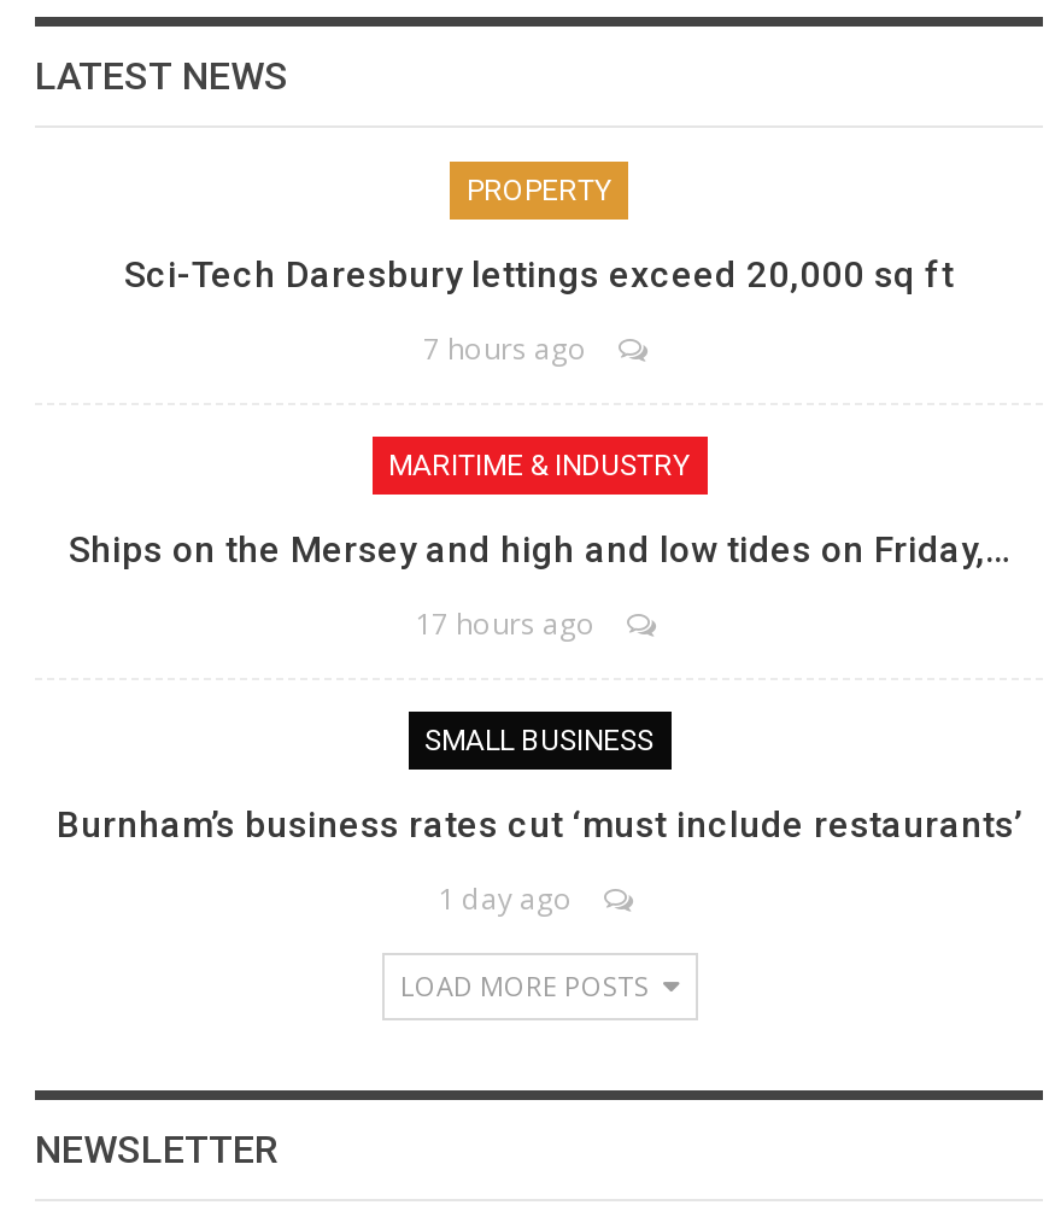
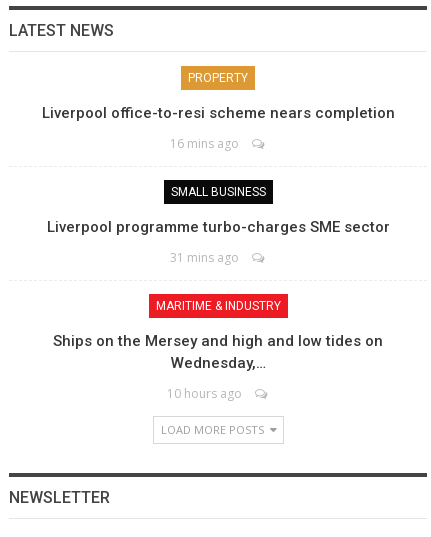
[69,254,1009,645] Sci-Tech Daresbury lettings exceed 20,000 sq ft | 7 hours ago | Ships on the Mersey and high and low tides on Friday,… | 17 hours ago -> [41,104,394,152] Liverpool office-to-resi scheme nears completion | 16 mins ago
moved [388,449,690,483] -> [155,299,280,313]: MARITIME & INDUSTRY
moved [424,724,653,758] -> [170,185,265,199]: SMALL BUSINESS
[57,804,1021,920] Burnham’s business rates cut ‘must include restaurants’ | 1 day ago -> [46,218,389,402] Liverpool programme turbo-charges SME sector | 31 mins ago | Ships on the Mersey and high and low tides on | Wednesday,… | 10 hours ago

